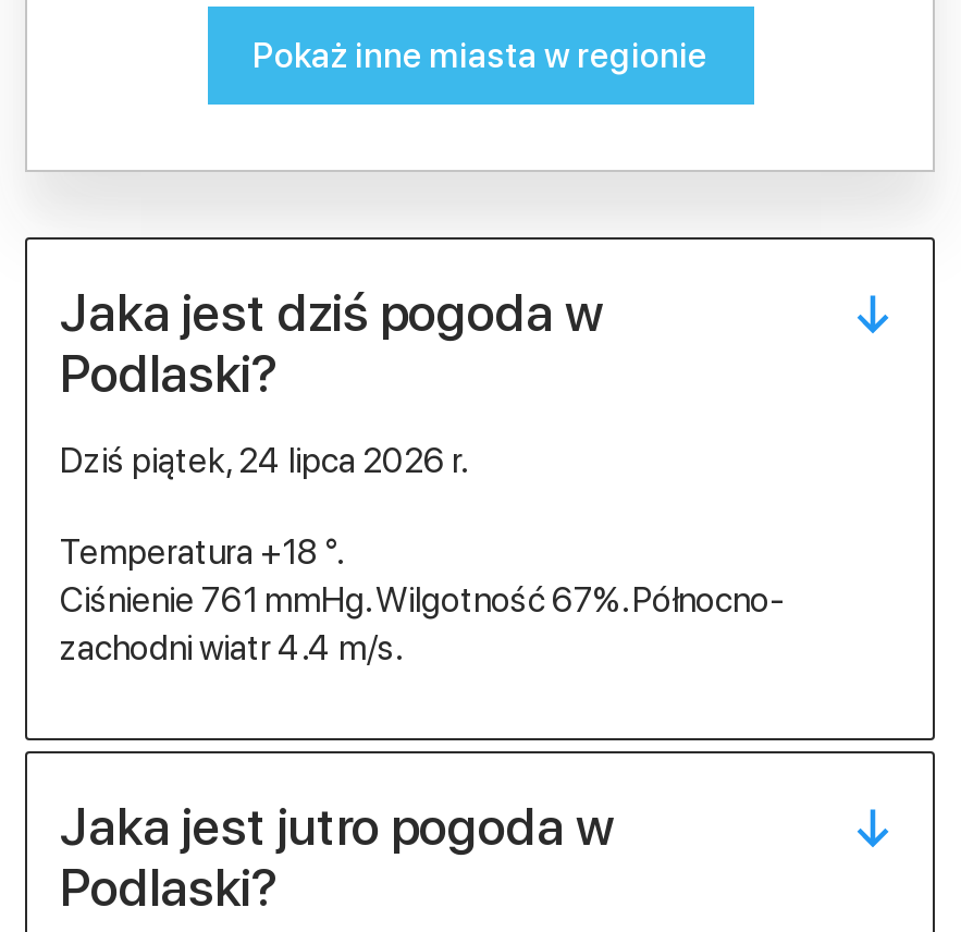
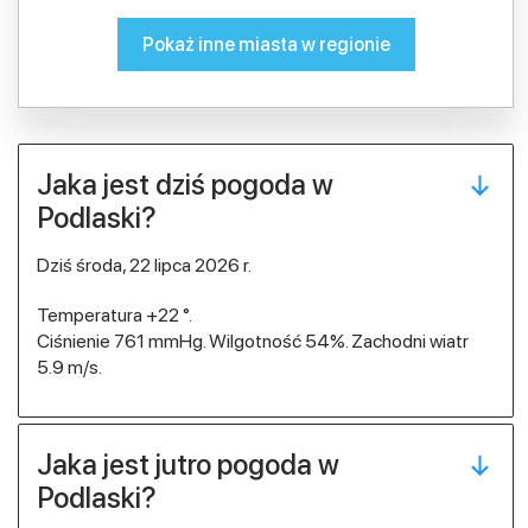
[84,440,467,481] dziś piątek, 24 lipca 2026 r. -> [50,254,252,276] dziś środa, 22 lipca 2026 r.
[60,531,785,669] Temperatura +18 °. | Ciśnienie 761 mmHg. Wilgotność 67%. Północno- | zachodni wiatr 4.4 m/s. -> [37,304,469,378] Temperatura +22 °. | Ciśnienie 761 mmHg. Wilgotność 54%. Zachodni wiatr | 5.9 m/s.

